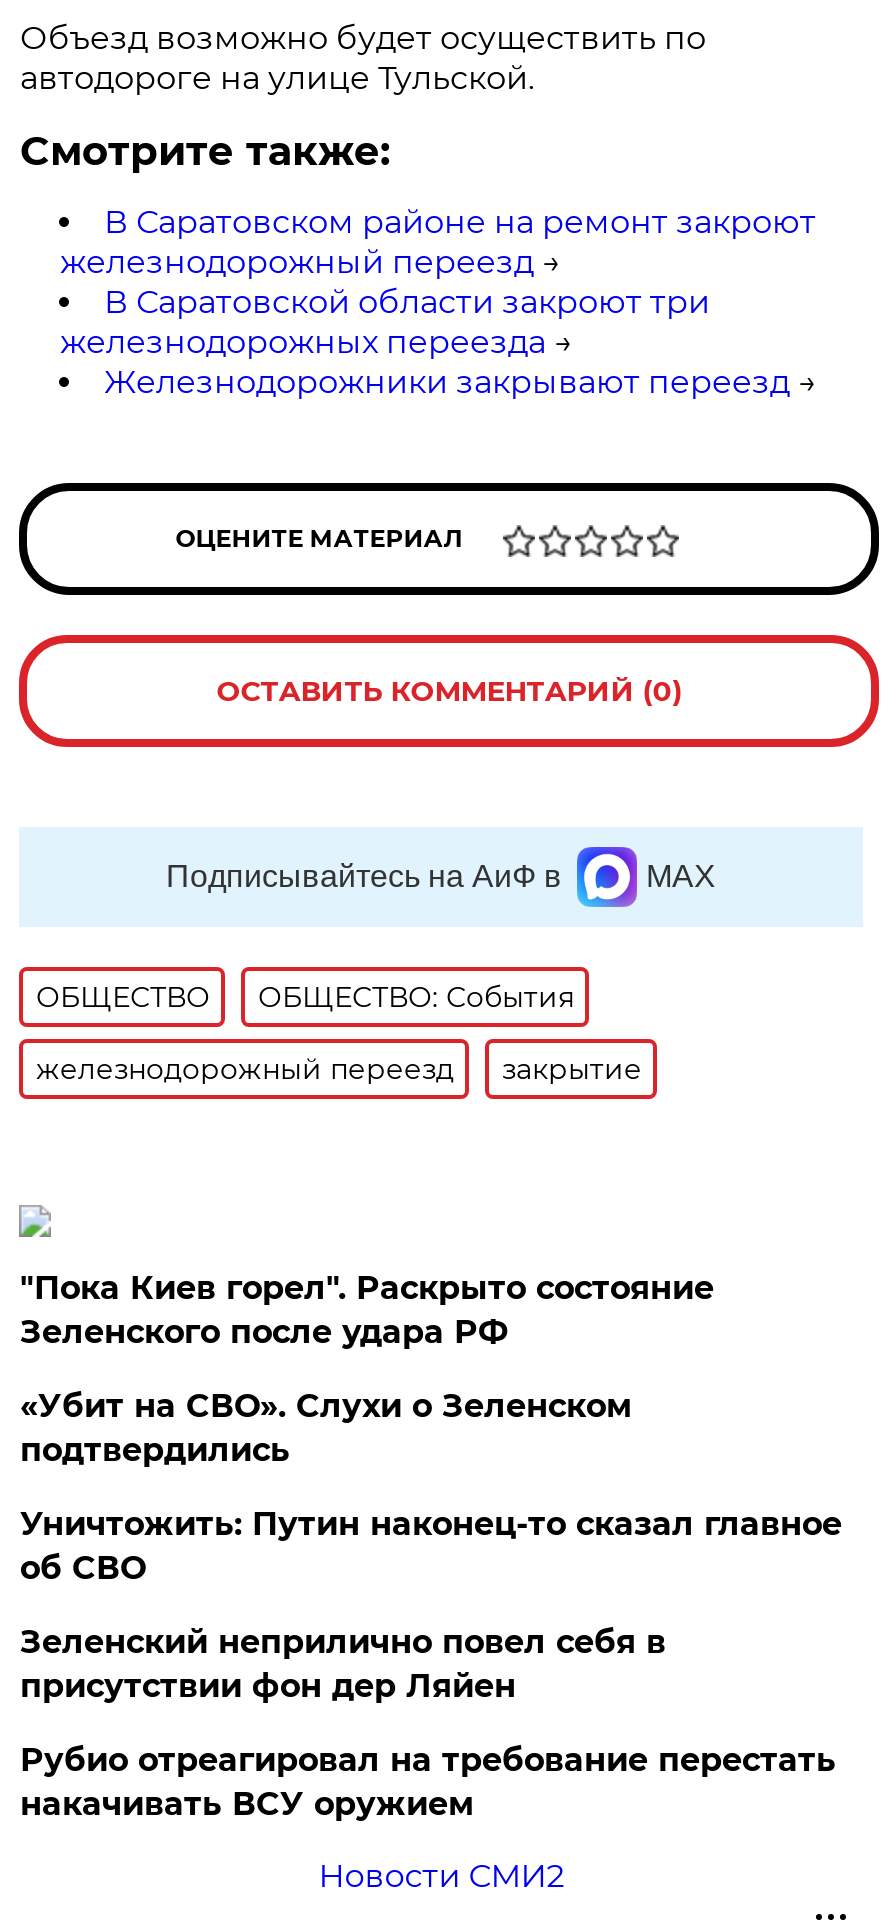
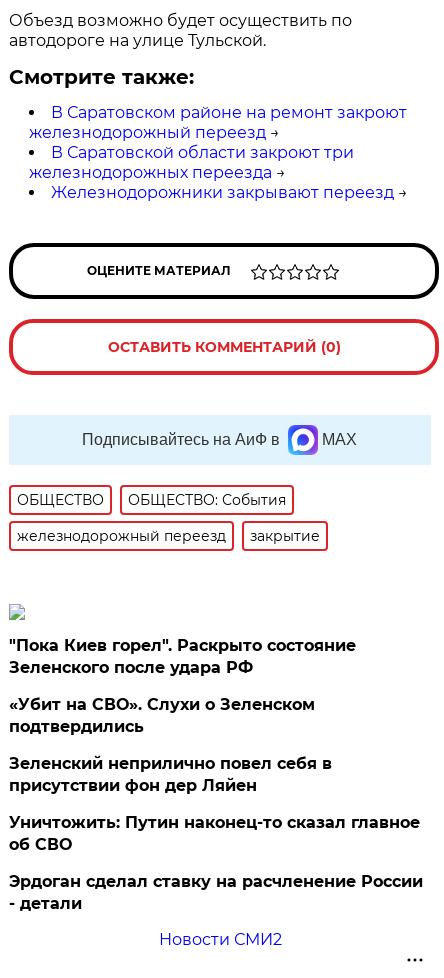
moved [20,1505,842,1587] -> [9,813,420,854]: Уничтожить: Путин наконец-то сказал главное | об СВО
moved [20,1623,666,1705] -> [9,754,332,795]: Зеленский неприлично повел cебя в | присутствии фон дер Ляйен
[20,1741,836,1823] Рубио отреагировал на требование перестать | накачивать ВСУ оружием -> [9,872,423,913] Эрдоган сделал ставку на расчленение России | - детали

